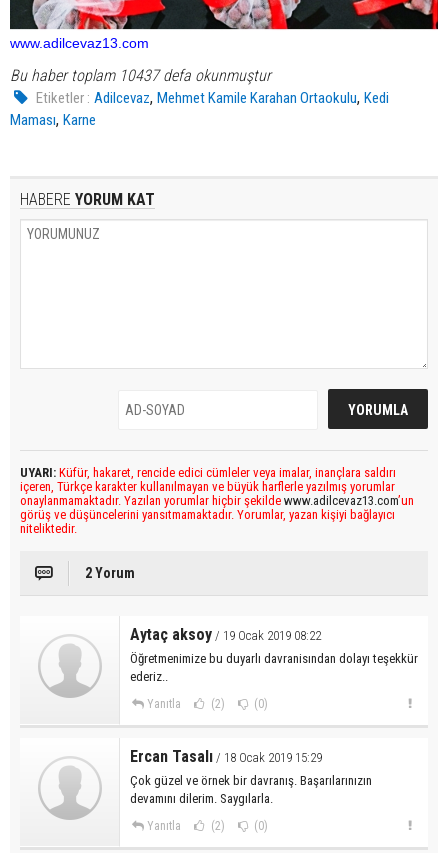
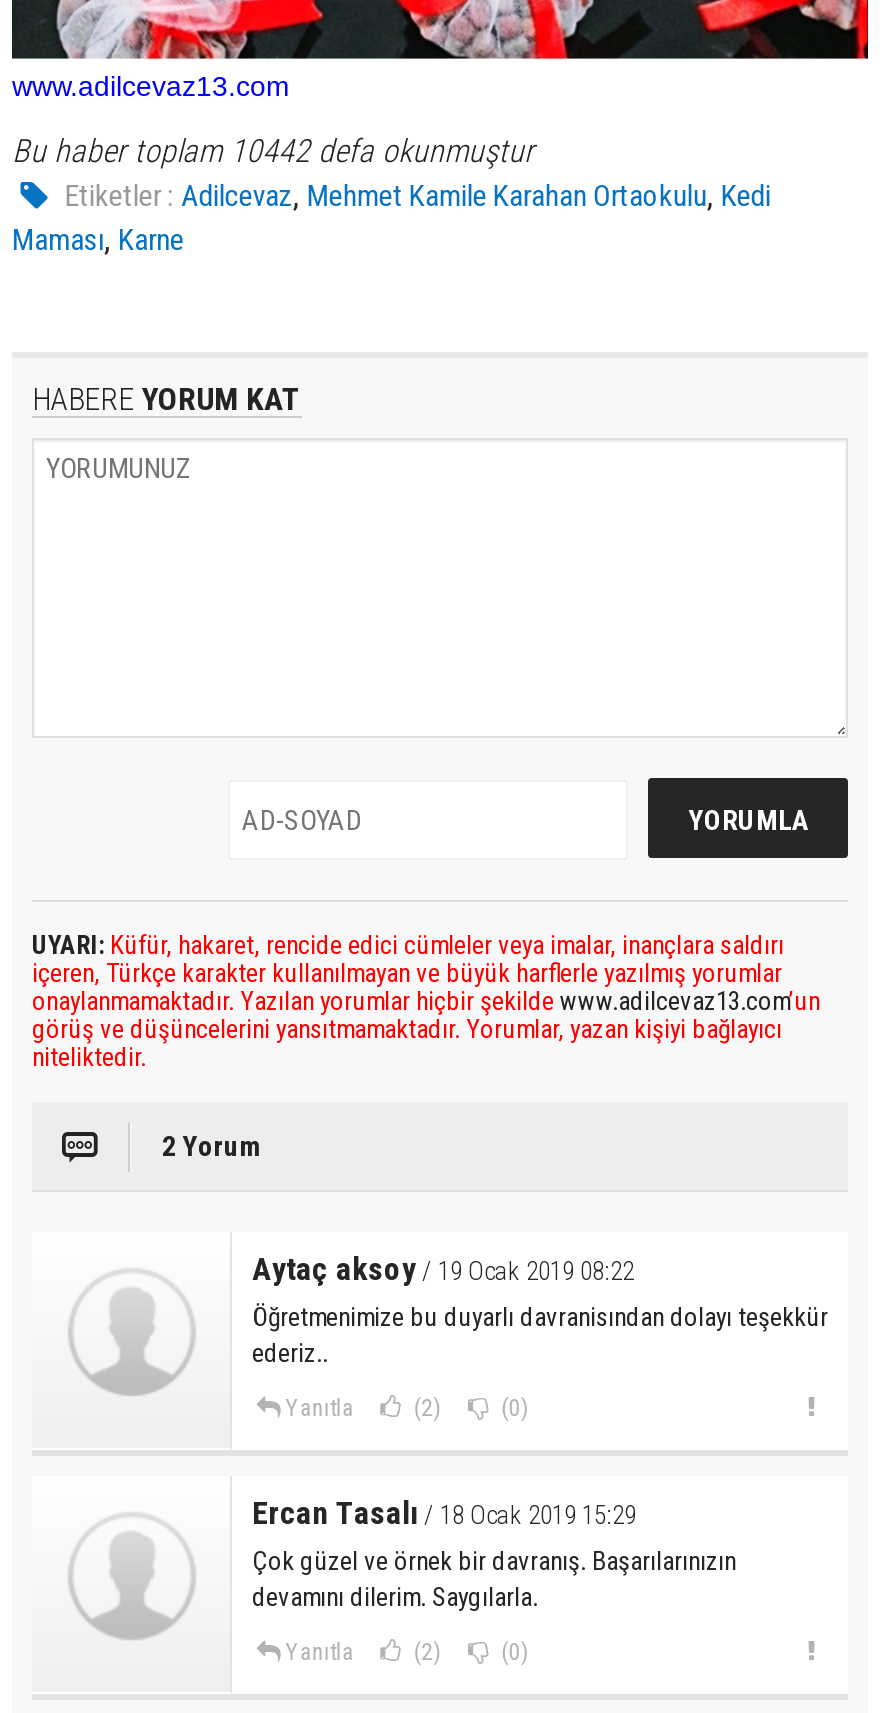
[10,66,271,85] Bu haber toplam 10437 defa okunmuştur -> [12,133,534,171] Bu haber toplam 10442 defa okunmuştur

